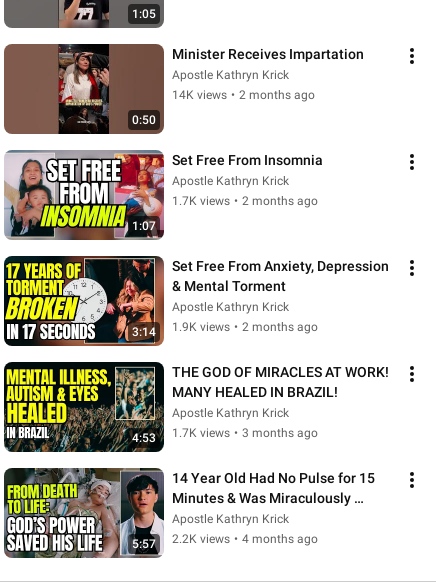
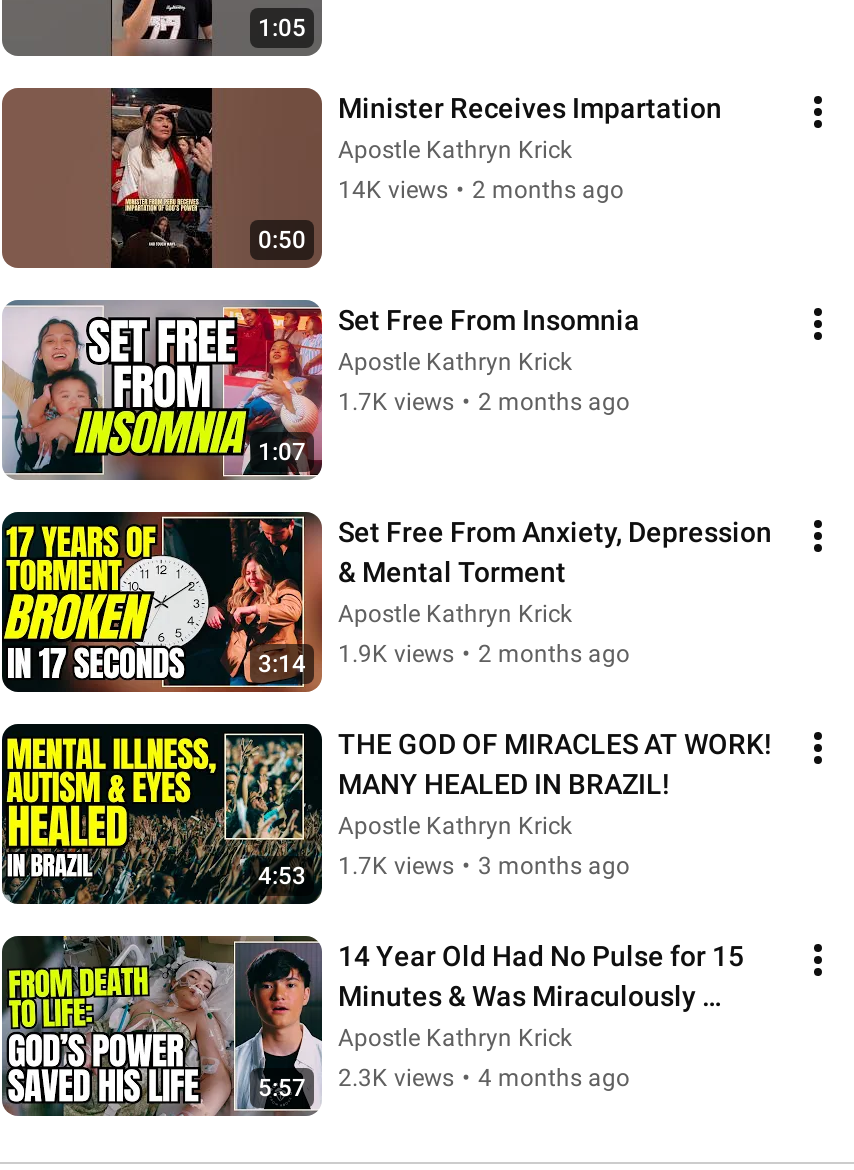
[172,532,318,546] 2.2K views • 4 months ago -> [338,1064,630,1092] 2.3K views • 4 months ago

